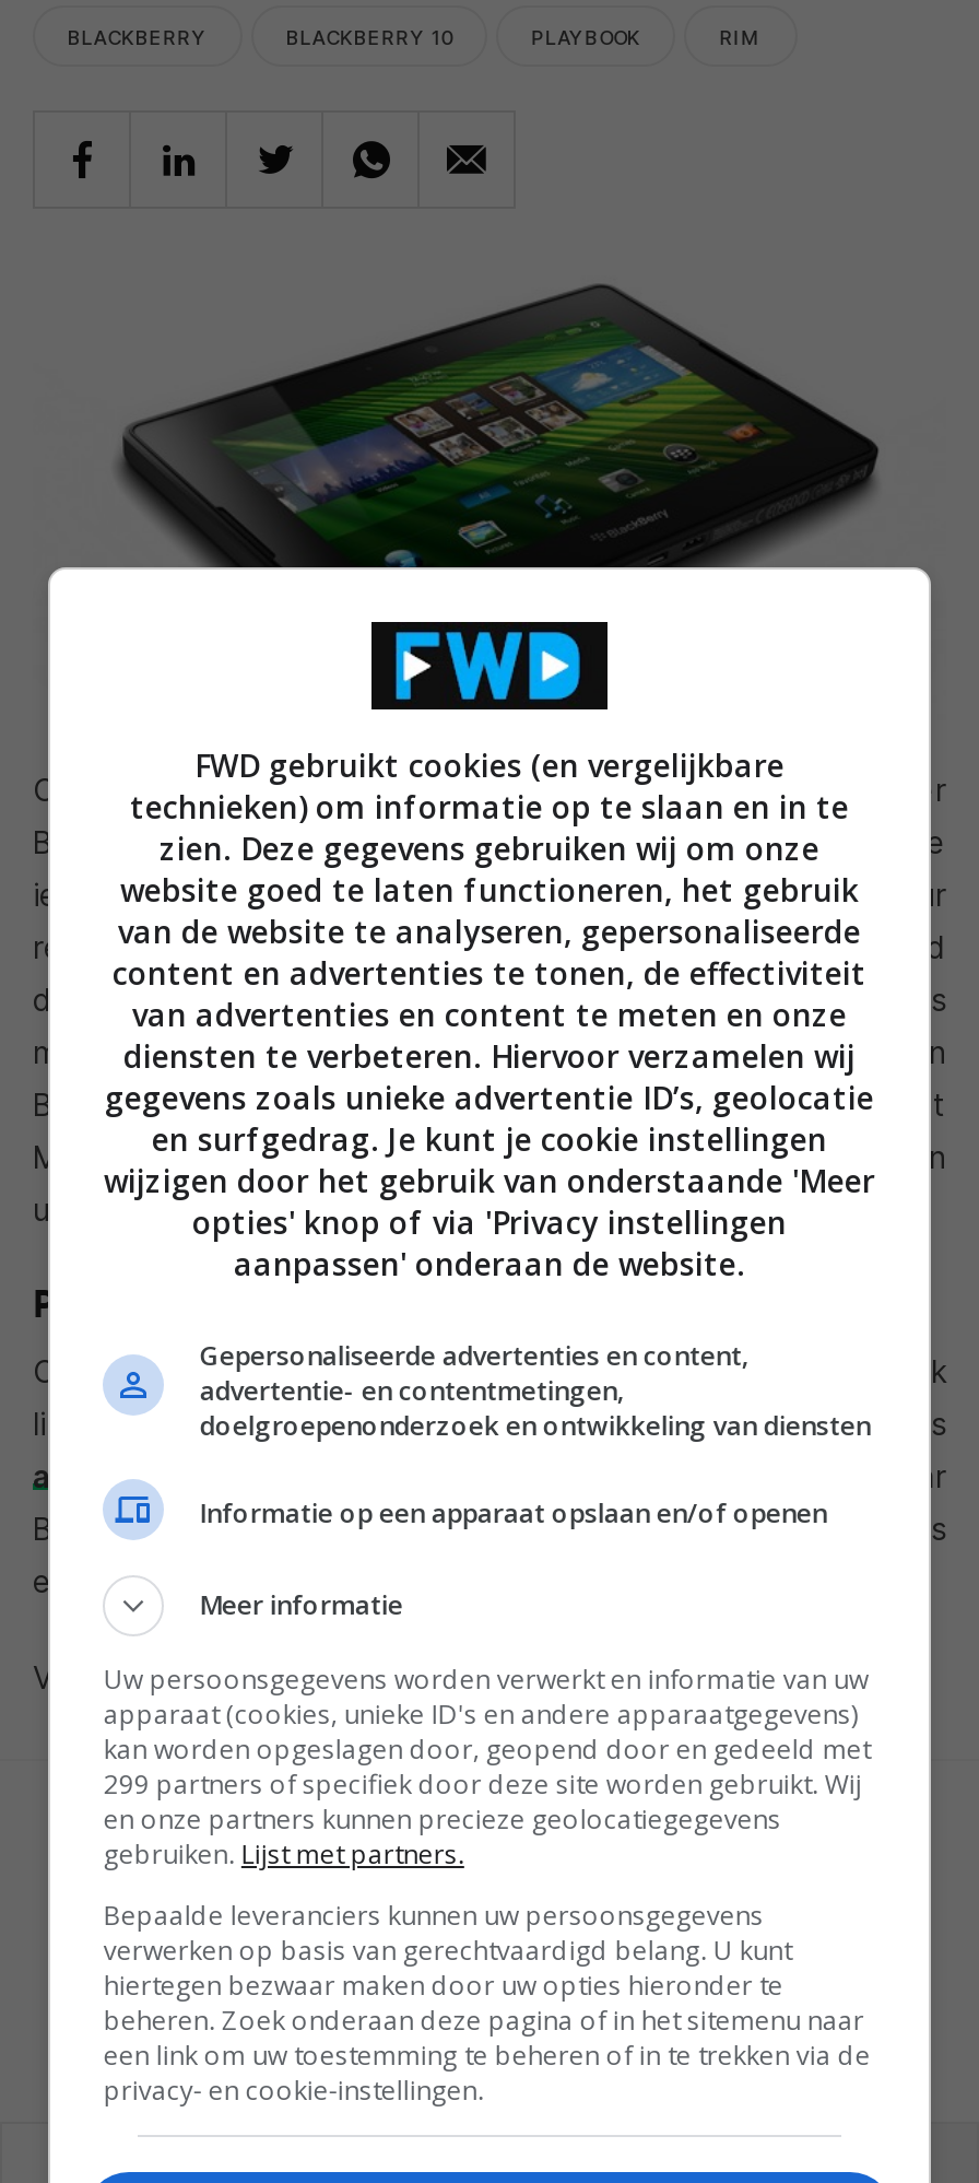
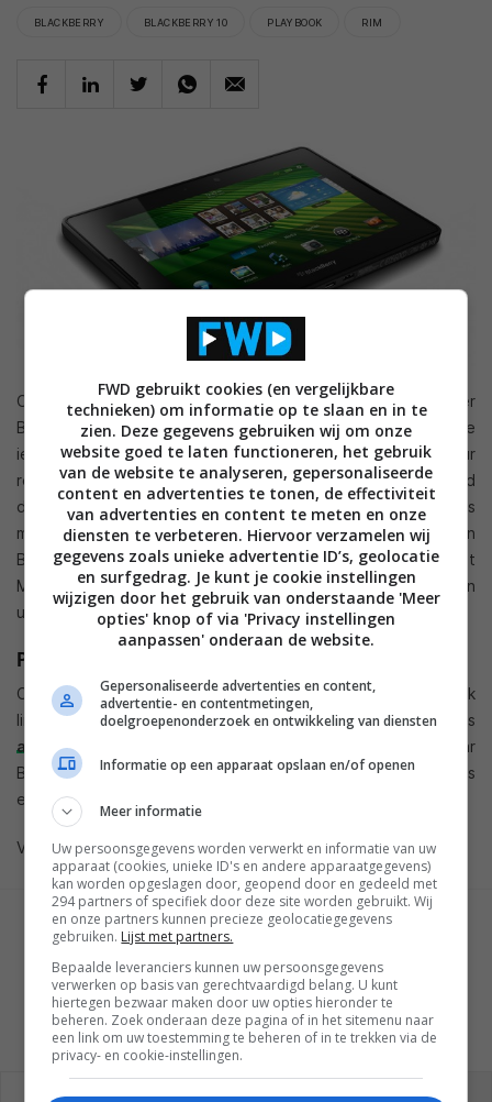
[104,1764,862,1801] 299 partners of specifiek door deze site worden gebruikt. Wij -> [52,891,433,910] 294 partners of specifiek door deze site worden gebruikt. Wij

